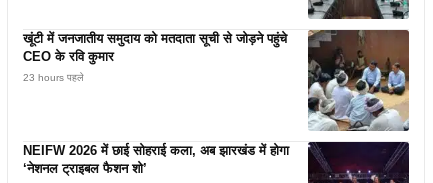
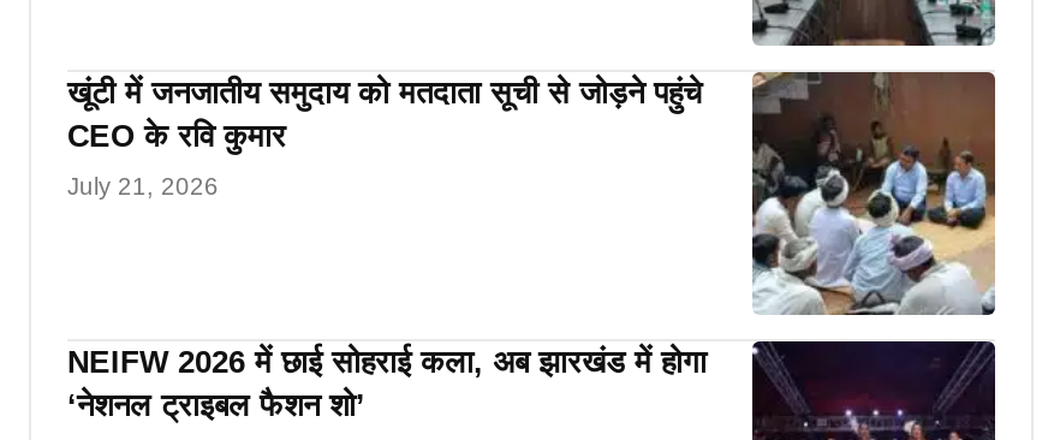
[23,72,84,83] 23 hours पहले -> [67,174,219,201] July 21, 2026

